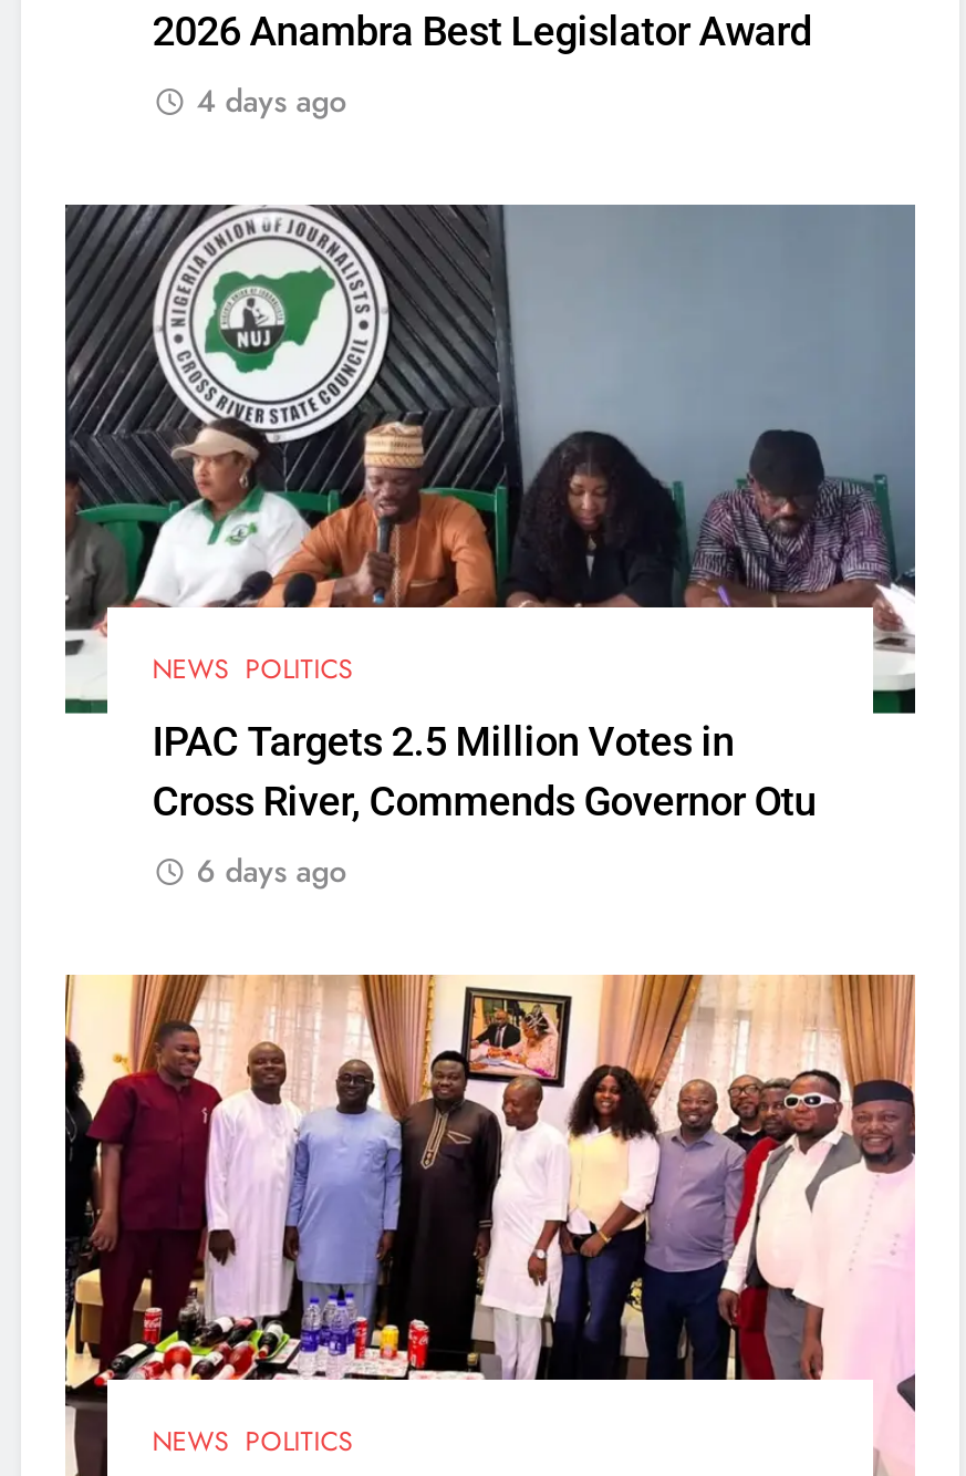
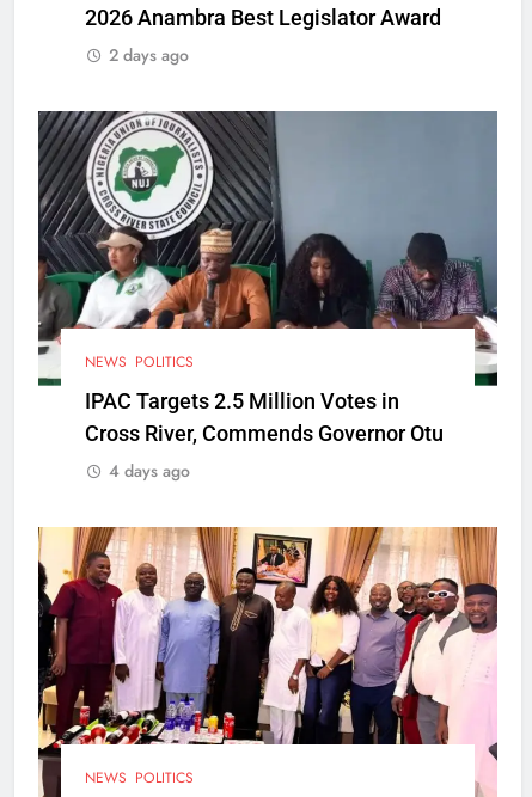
[196,79,347,123] 4 days ago -> [109,42,189,66] 2 days ago
[196,850,347,894] 6 days ago -> [109,459,190,483] 4 days ago

